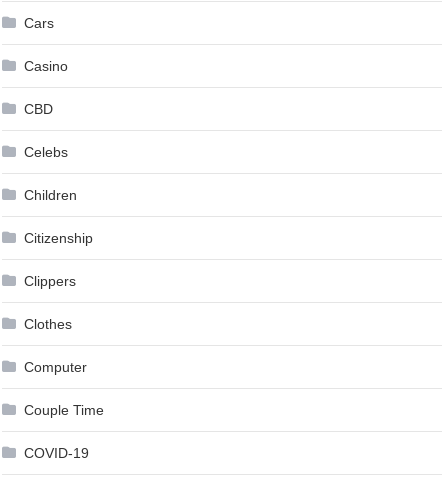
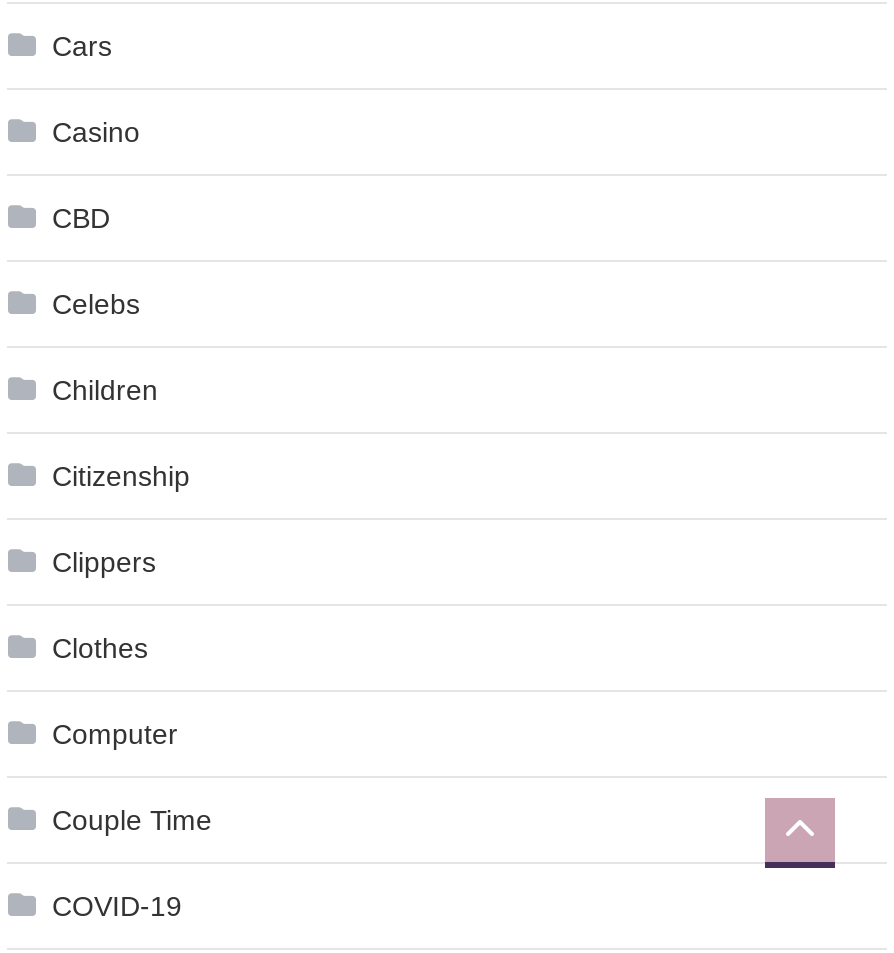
none -> [763,796,837,872] [image]

